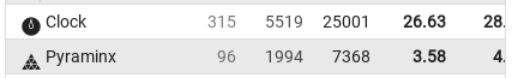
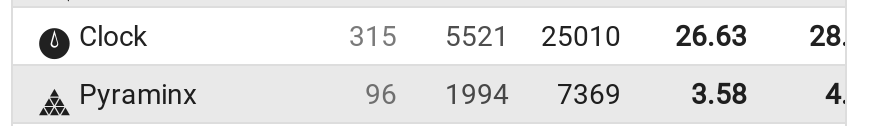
[265,12,303,31] 5519 -> [445,20,509,52] 5521
[323,12,371,31] 25001 -> [541,20,621,52] 25010
[217,47,371,66] 96 1994 7368 -> [365,78,621,110] 96 1994 7369

